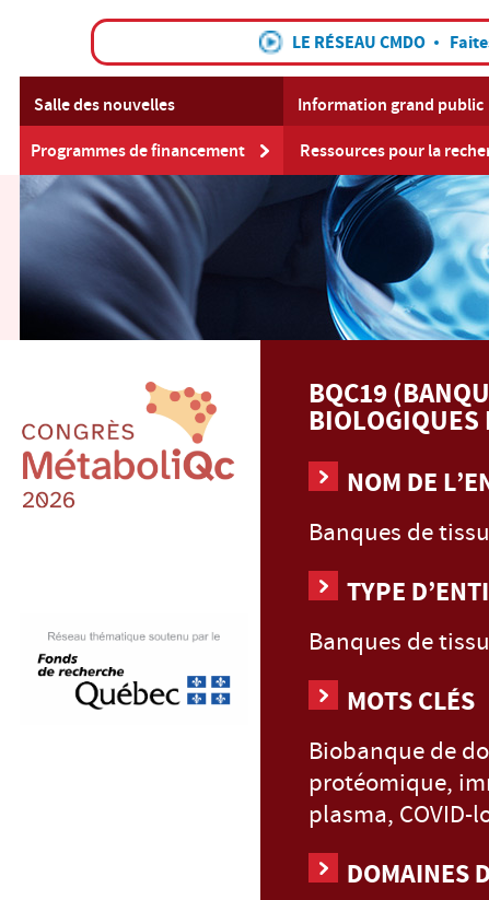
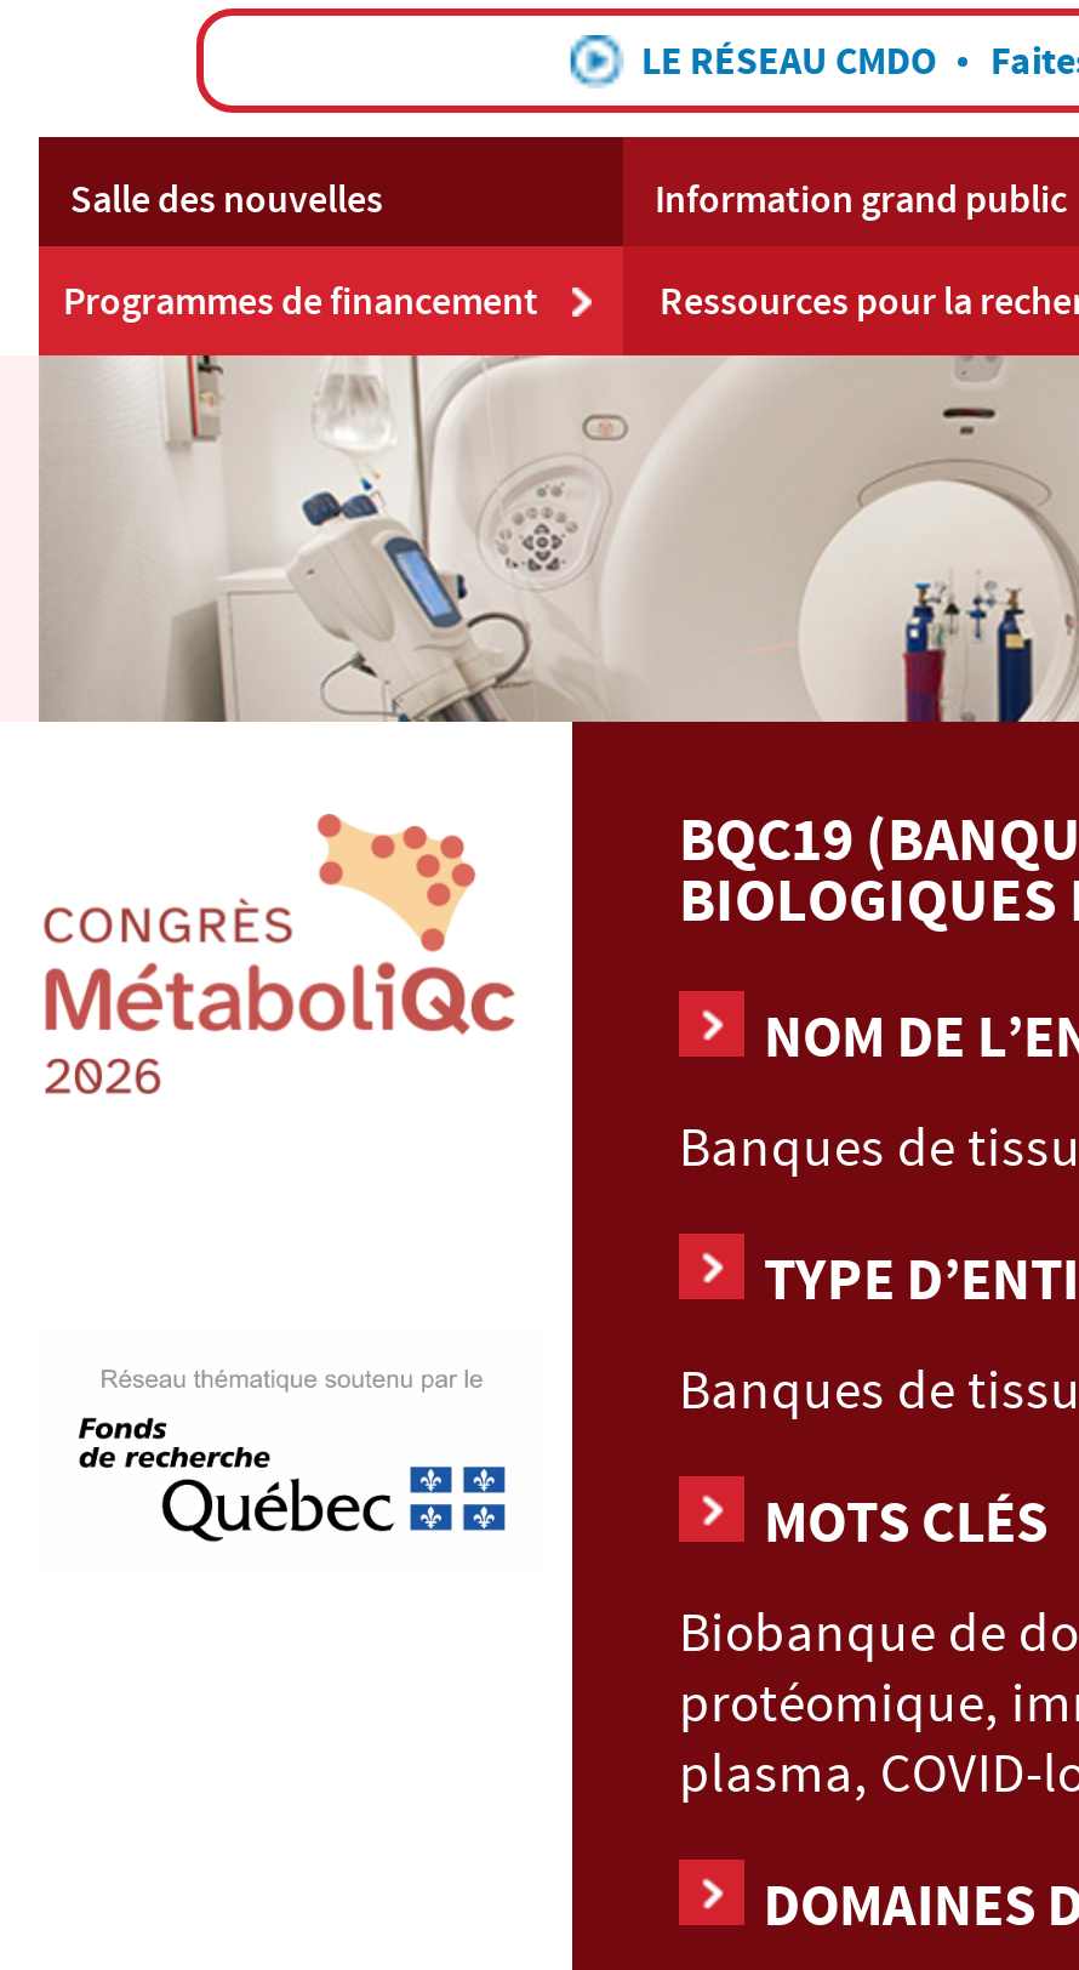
[20,174,486,341] [image] -> [39,353,1072,724] [image]

